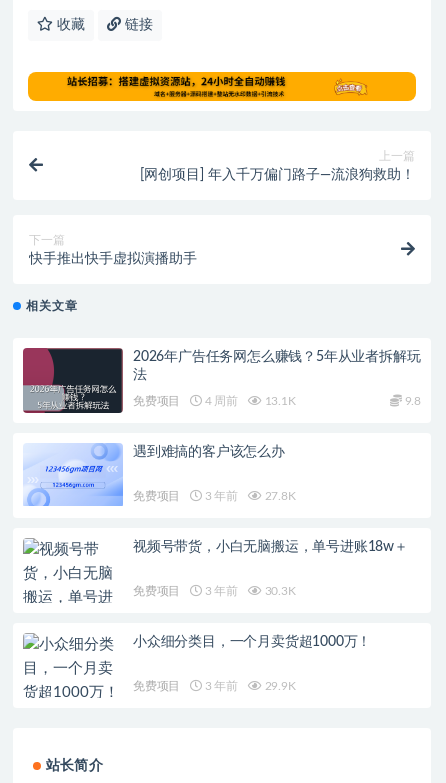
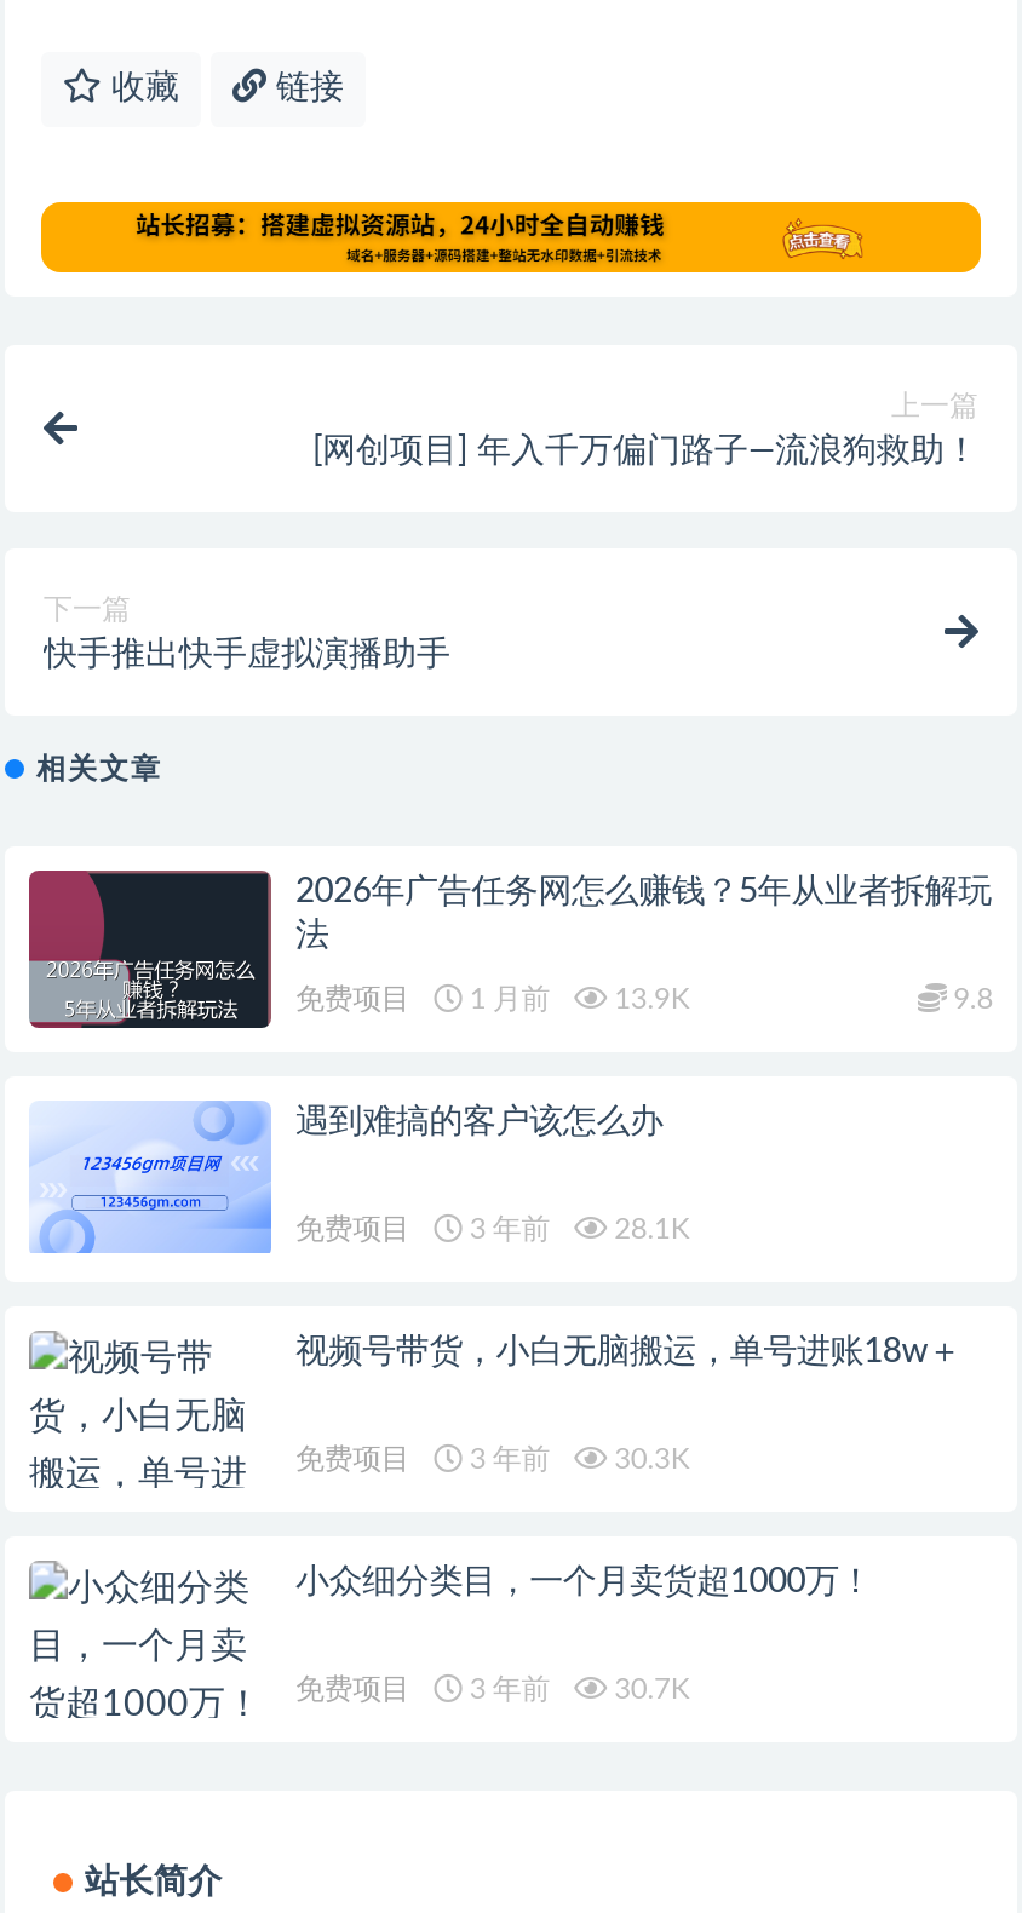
[202,395,296,407] 4 周前 | 13.1K -> [463,985,689,1014] 1 月前 | 13.9K
[133,490,296,502] 免费项目 3 年前 27.8K -> [295,1215,689,1244] 免费项目 3 年前 28.1K
[133,680,296,692] 免费项目 3 年前 29.9K -> [295,1675,689,1705] 免费项目 3 年前 30.7K

